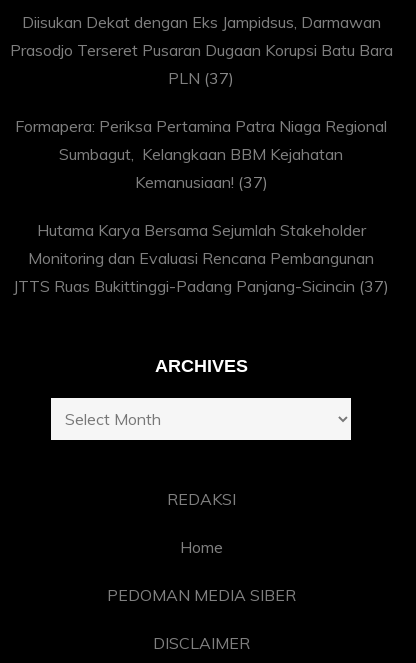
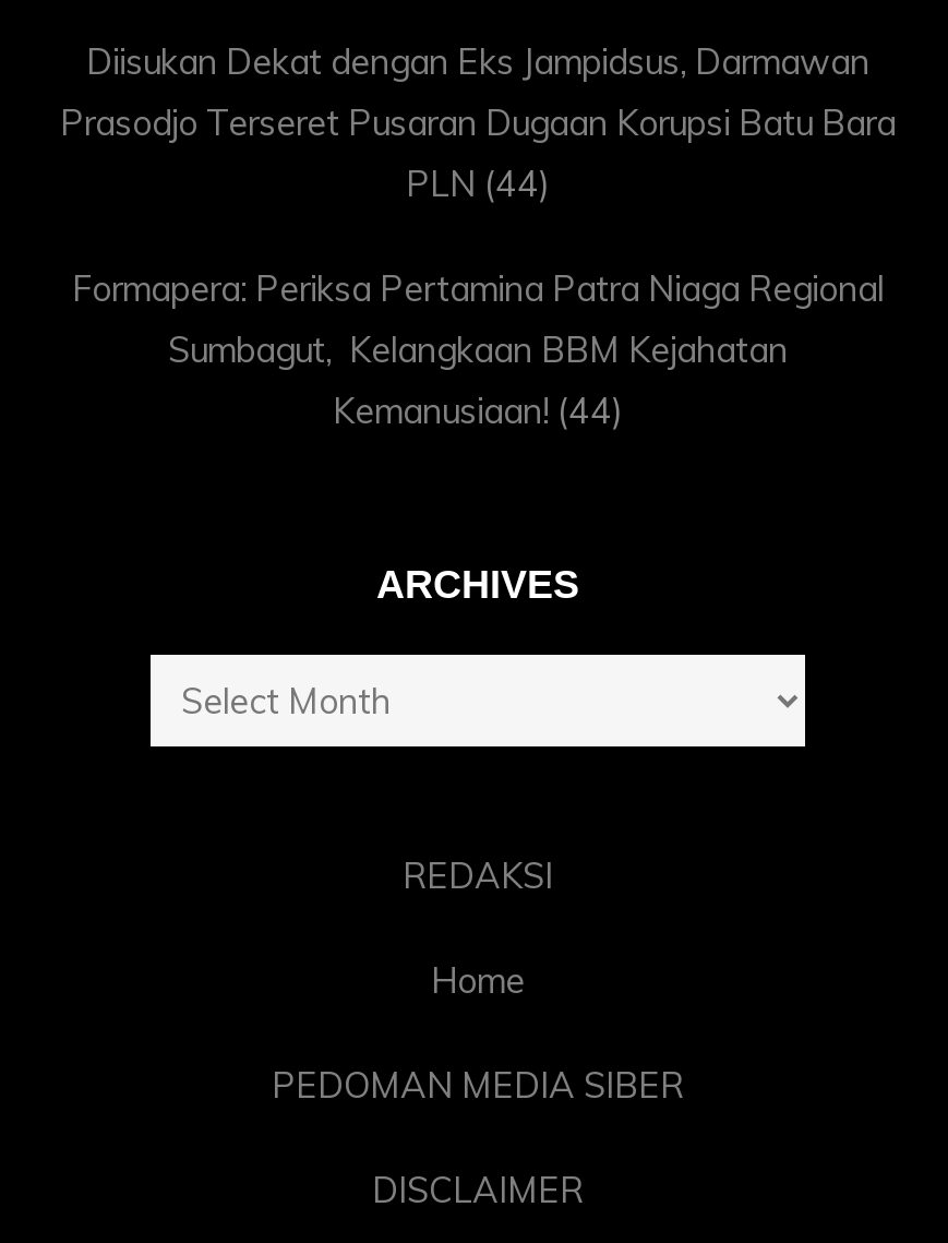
[168,68,234,88] PLN (37) -> [406,162,550,206] PLN (44)
[13,172,389,296] Kemanusiaan! (37) | Hutama Karya Bersama Sejumlah Stakeholder | Monitoring dan Evaluasi Rencana Pembangunan | JTTS Ruas Bukittinggi-Padang Panjang-Sicincin (37) -> [333,389,623,433] Kemanusiaan! (44)

